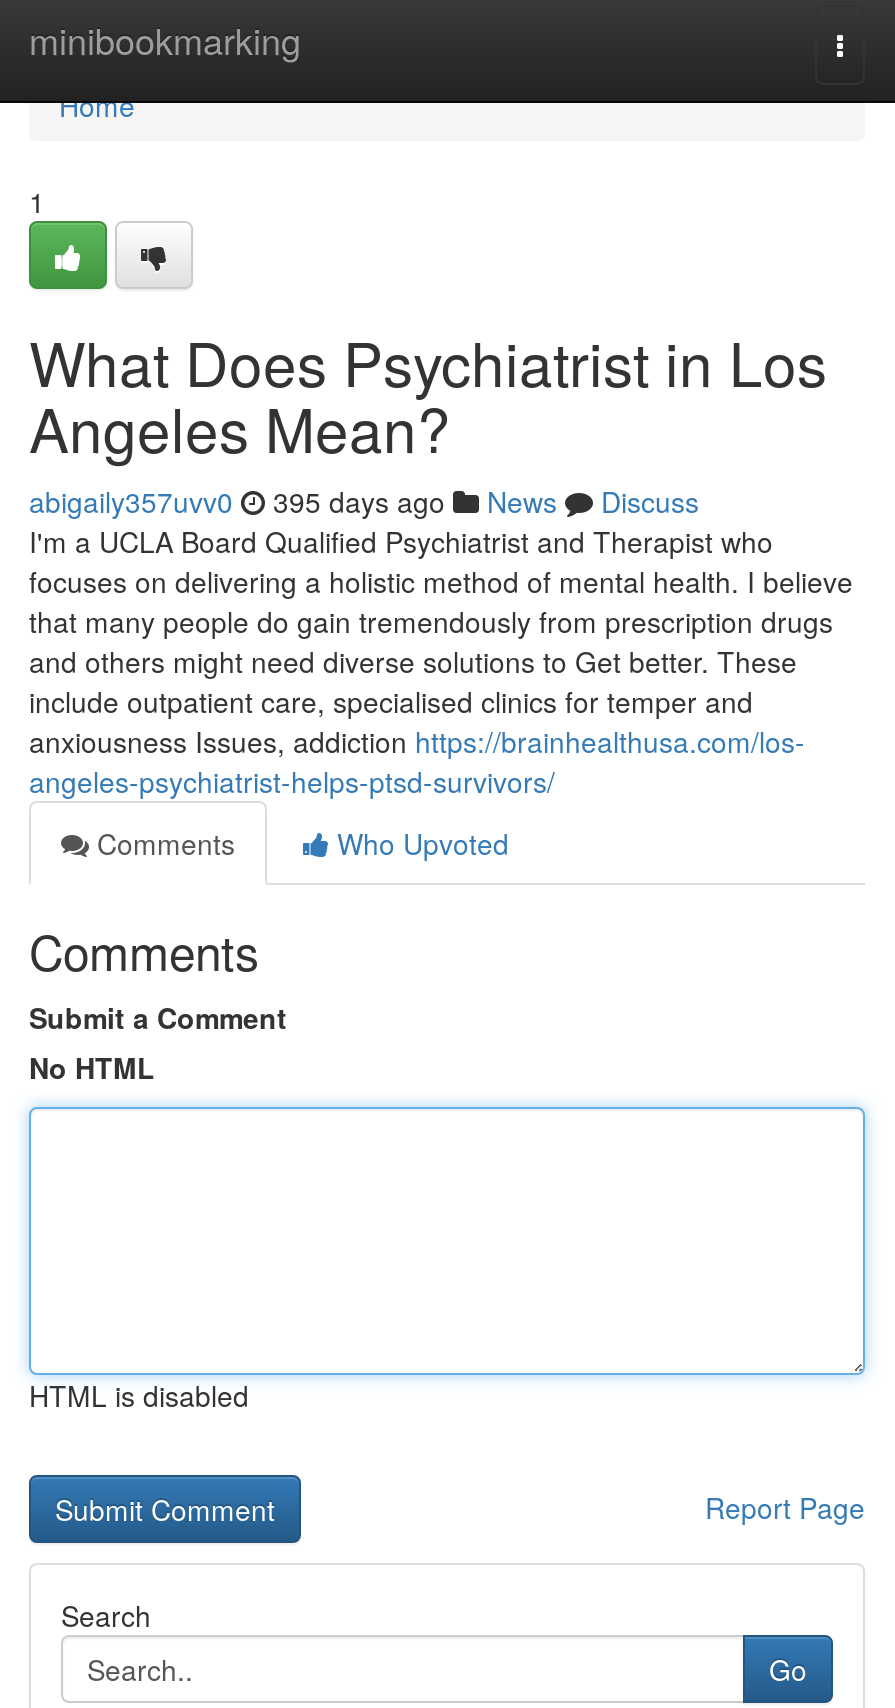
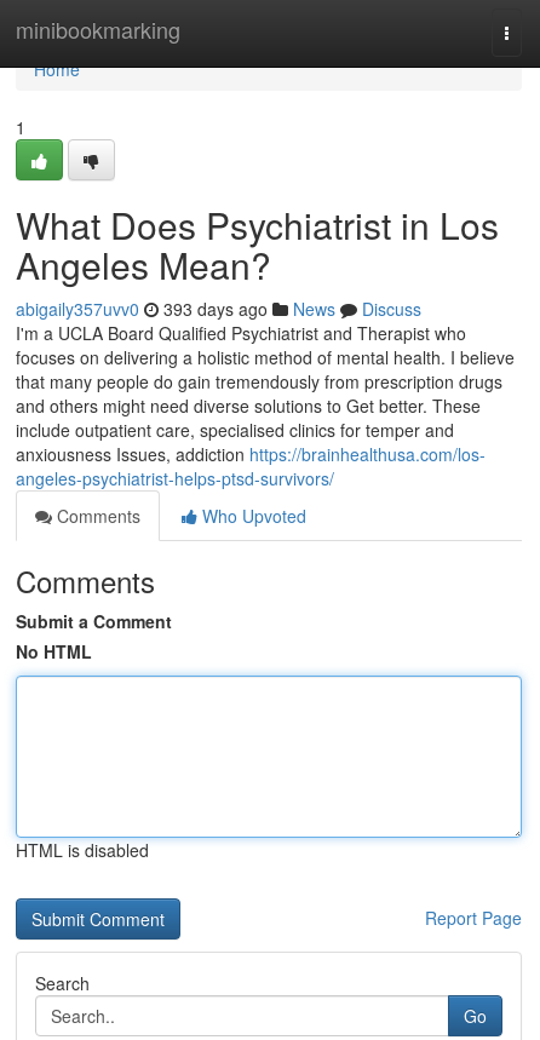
[29,481,699,521] abigaily357uvv0 395 days ago News Discuss -> [16,297,421,321] abigaily357uvv0 393 days ago News Discuss

